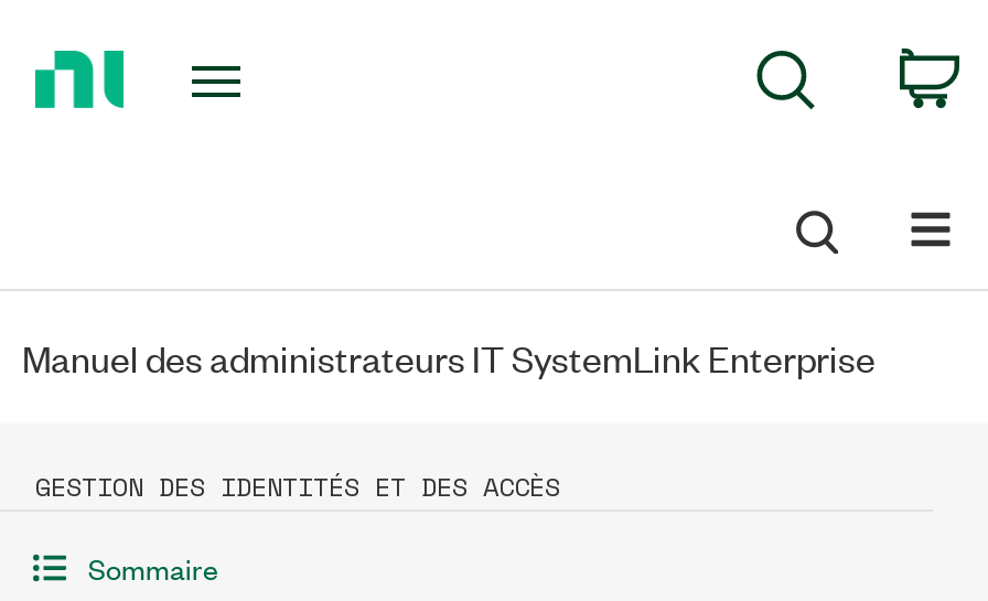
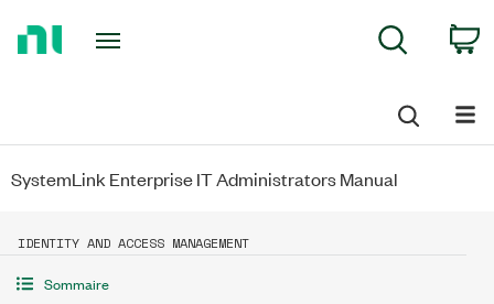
[22,333,876,382] Manuel des administrateurs IT SystemLink Enterprise -> [11,166,398,191] SystemLink Enterprise IT Administrators Manual
[35,468,560,505] GESTION DES IDENTITÉS ET DES ACCÈS -> [18,234,249,252] IDENTITY AND ACCESS MANAGEMENT

